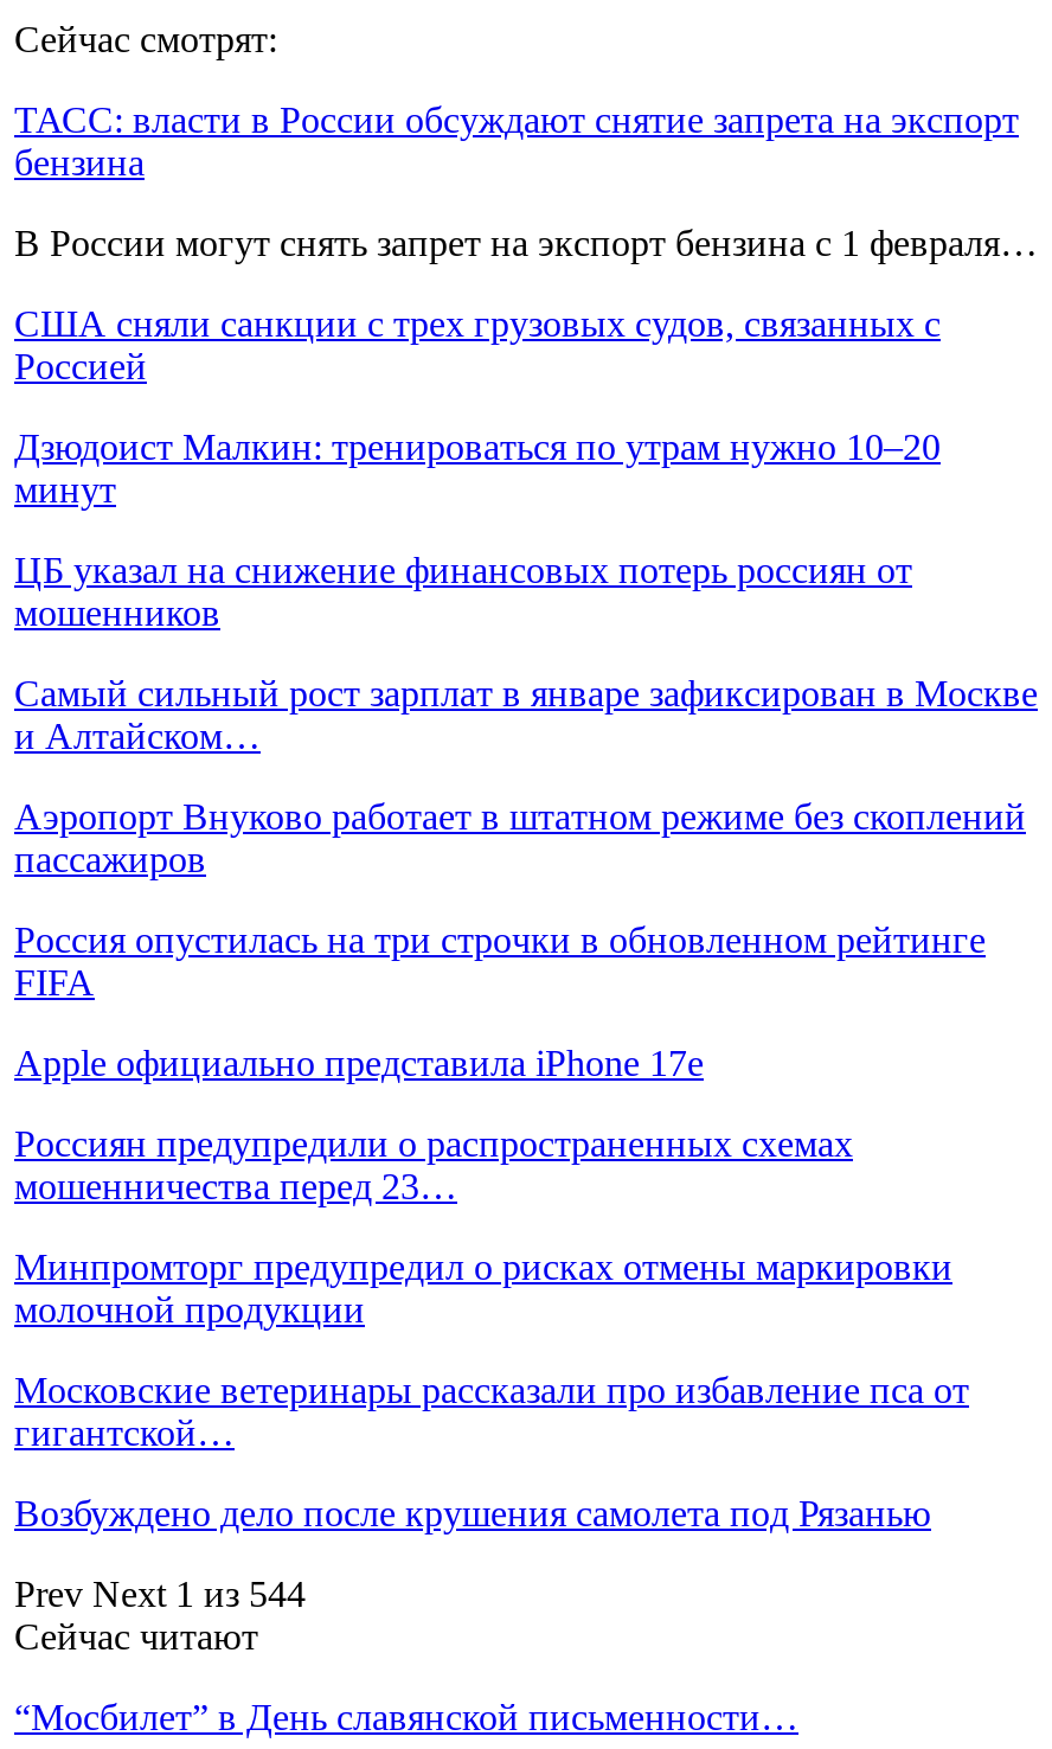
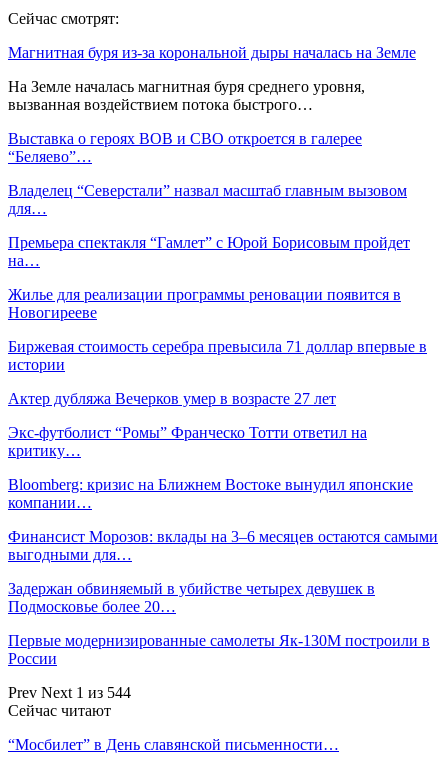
[14,99,1019,182] ТАСС: власти в России обсуждают снятие запрета на экспорт | бензина -> [8,44,416,61] Магнитная буря из-за корональной дыры началась на Земле
[14,222,1038,263] В России могут снять запрет на экспорт бензина с 1 февраля… -> [8,78,365,113] На Земле началась магнитная буря среднего уровня, | вызванная воздействием потока быстрого…
[14,303,941,386] США сняли санкции с трех грузовых судов, связанных с | Россией -> [8,130,362,165] Выставка о героях ВОВ и СВО откроется в галерее | “Беляево”…
[14,426,941,509] Дзюдоист Малкин: тренироваться по утрам нужно 10–20 | минут -> [8,182,407,217] Владелец “Северстали” назвал масштаб главным вызовом | для…
[14,549,912,632] ЦБ указал на снижение финансовых потерь россиян от | мошенников -> [8,234,410,269] Премьера спектакля “Гамлет” с Юрой Борисовым пройдет | на…
[14,673,1038,756] Самый сильный рост зарплат в январе зафиксирован в Москве | и Алтайском… -> [8,286,401,321] Жилье для реализации программы реновации появится в | Новогирееве
[14,796,1026,879] Аэропорт Внуково работает в штатном режиме без скоплений | пассажиров -> [8,338,427,373] Биржевая стоимость серебра превысила 71 доллар впервые в | истории
[14,919,986,1002] Россия опустилась на три строчки в обновленном рейтинге | FIFA -> [8,390,336,407] Актер дубляжа Вечерков умер в возрасте 27 лет
[14,1042,704,1083] Apple официально представила iPhone 17e -> [8,424,367,459] Экс-футболист “Ромы” Франческо Тотти ответил на | критику…
[14,1123,853,1206] Россиян предупредили о распространенных схемах | мошенничества перед 23… -> [8,476,413,511] Bloomberg: кризис на Ближнем Востоке вынудил японские | компании…
[14,1246,952,1329] Минпромторг предупредил о рисках отмены маркировки | молочной продукции -> [8,528,438,563] Финансист Морозов: вклады на 3–6 месяцев остаются самыми | выгодными для…
[14,1369,969,1452] Московские ветеринары рассказали про избавление пса от | гигантской… -> [8,580,375,615] Задержан обвиняемый в убийстве четырех девушек в | Подмосковье более 20…
[14,1493,931,1533] Возбуждено дело после крушения самолета под Рязанью -> [8,632,430,667] Первые модернизированные самолеты Як-130М построили в | России

